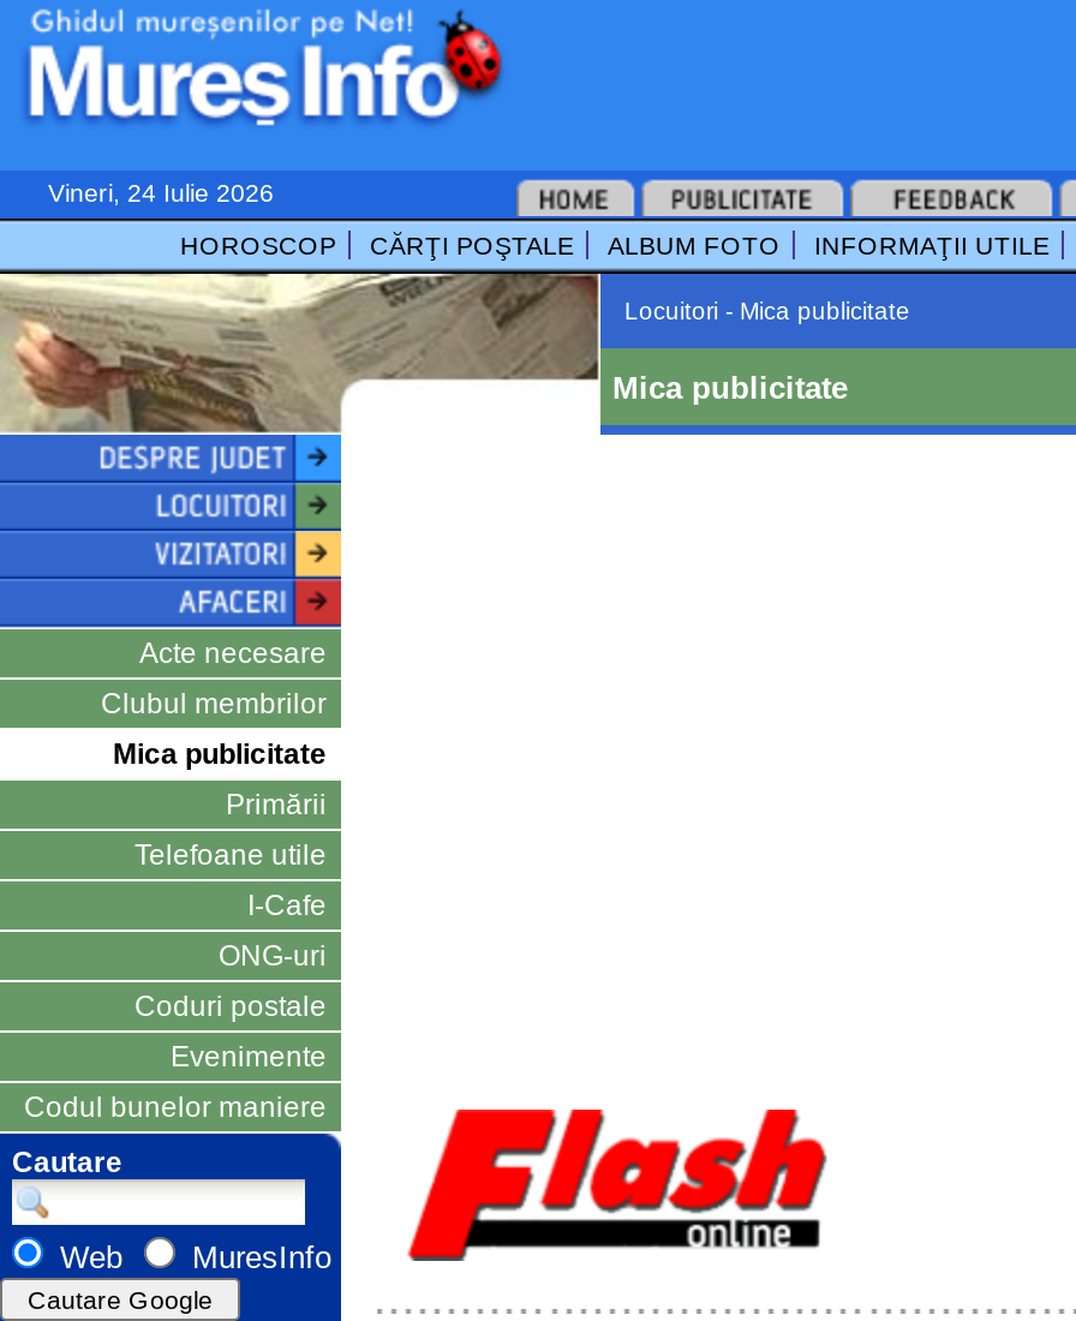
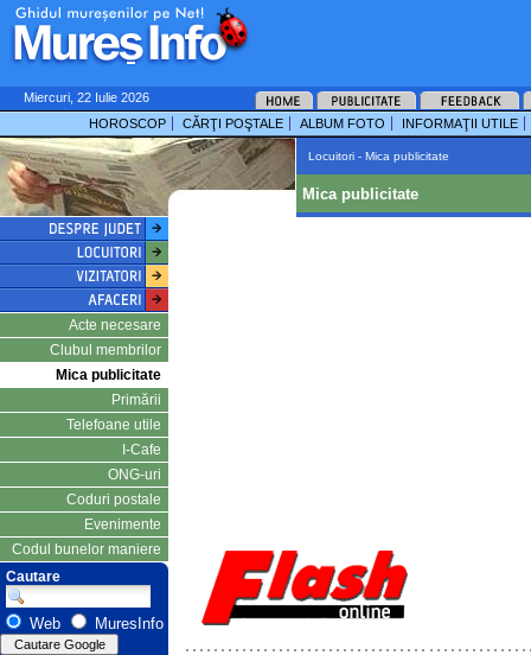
[48,178,274,207] Vineri, 24 Iulie 2026 -> [24,90,149,104] Miercuri, 22 Iulie 2026

